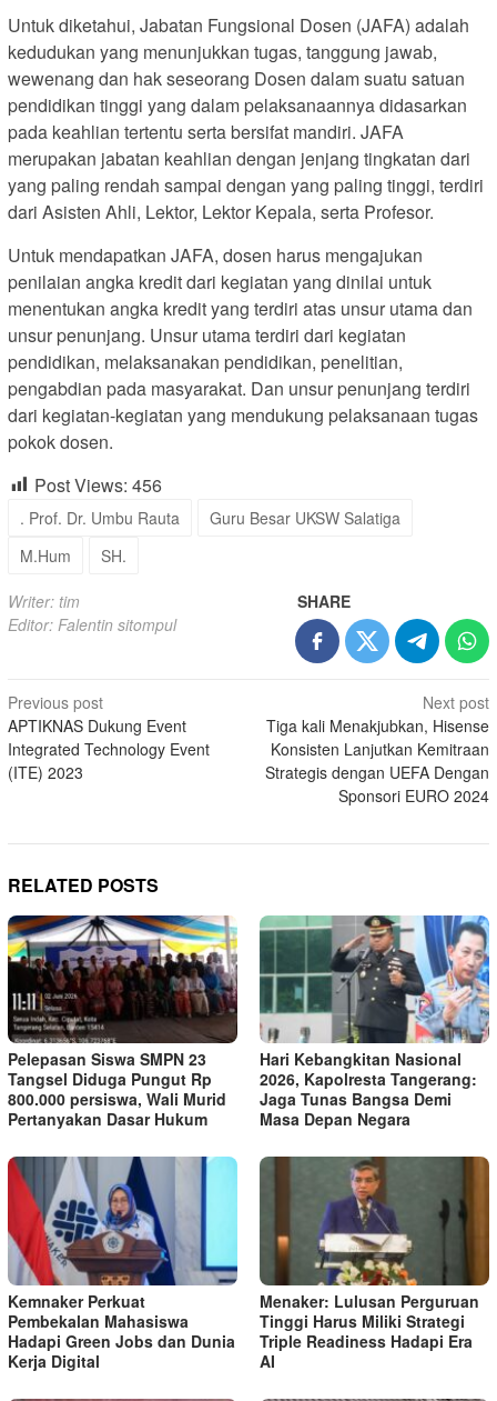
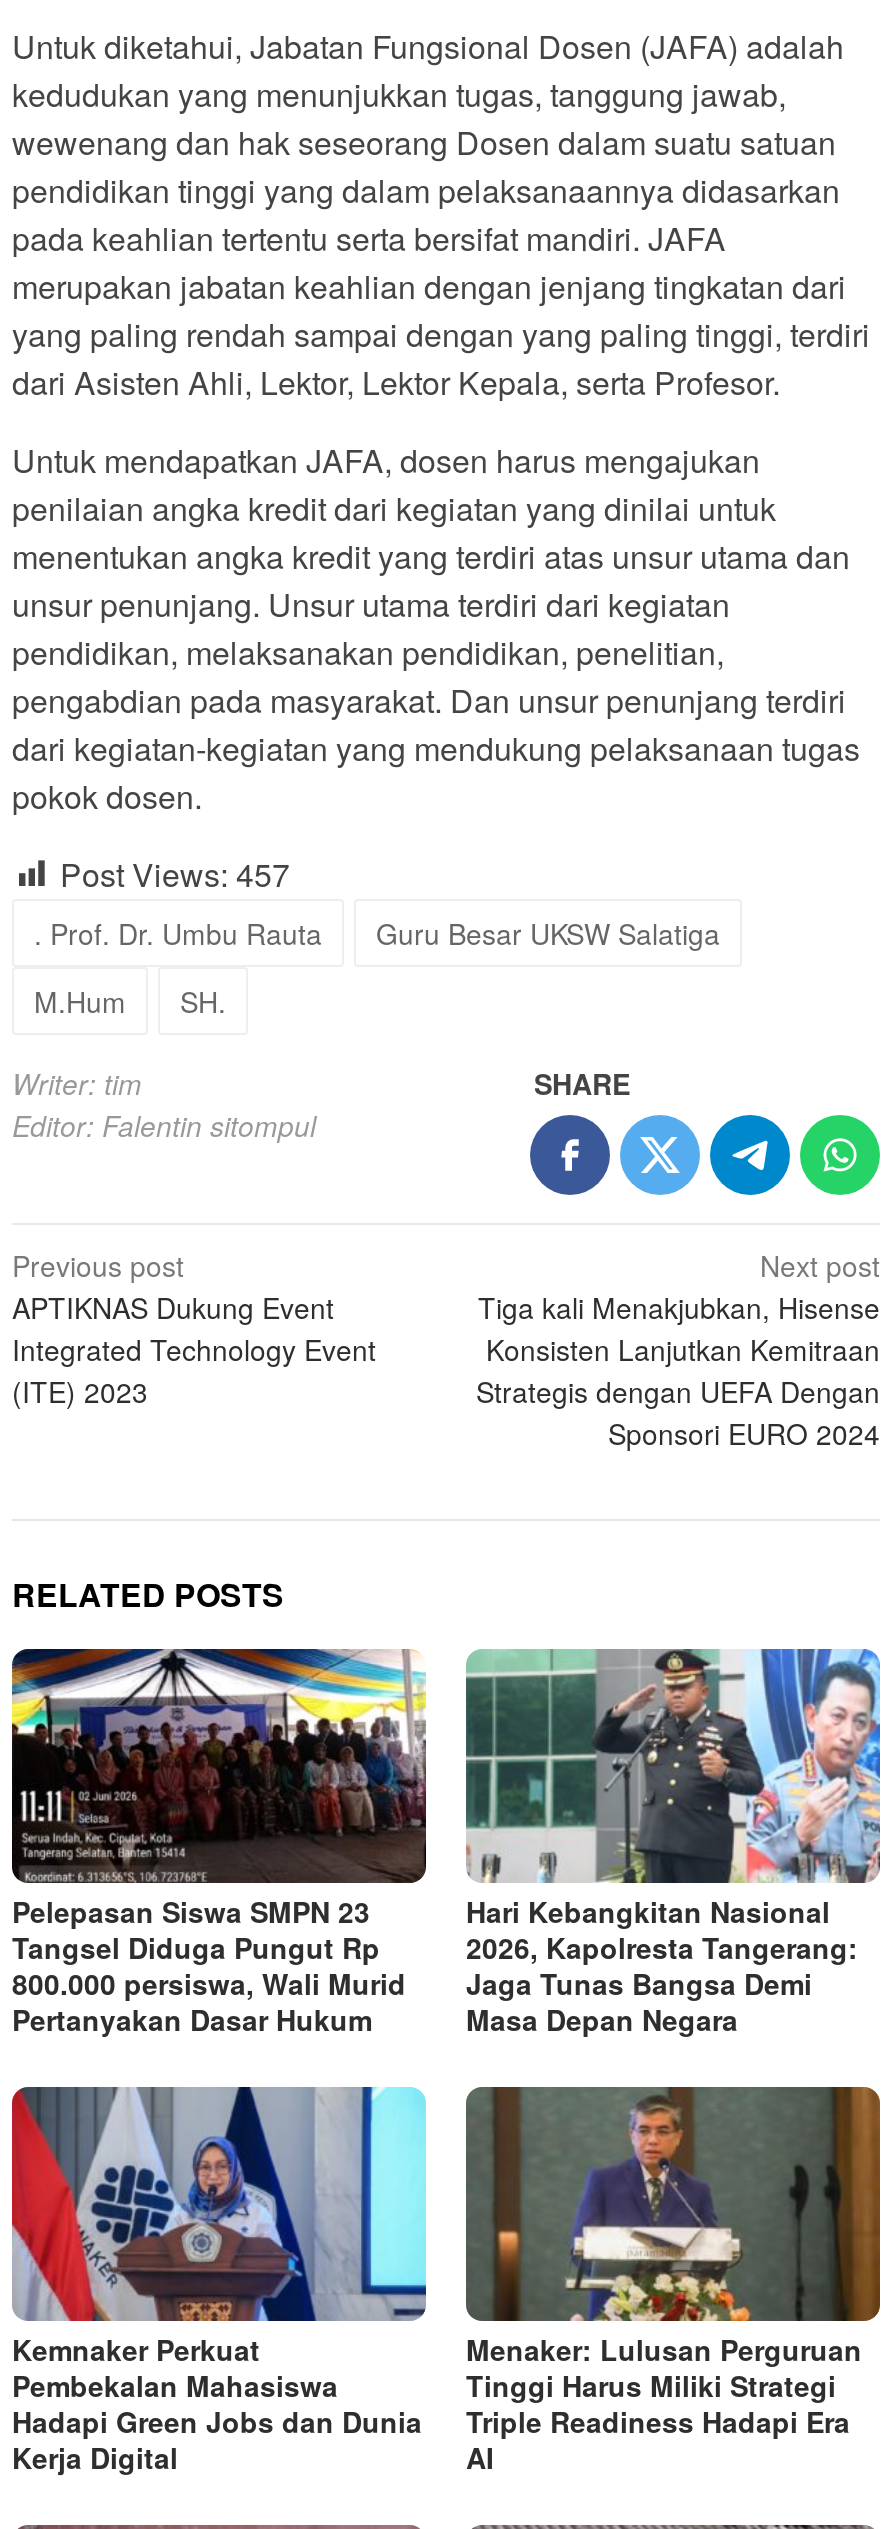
[34,472,162,497] Post Views: 456 -> [60,850,290,896] Post Views: 457

